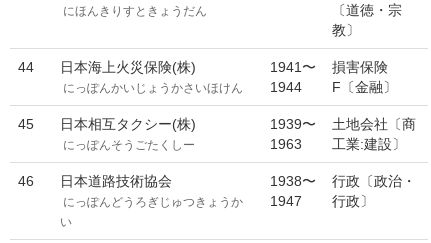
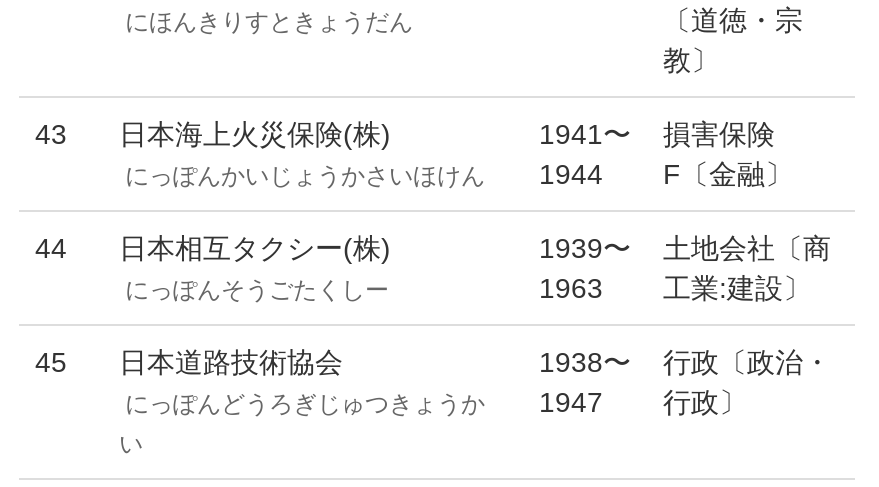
[18,59,196,75] 44 日本海上火災保険(株) -> [35,119,391,151] 43 日本海上火災保険(株)
[18,116,196,132] 45 日本相互タクシー(株) -> [35,233,391,265] 44 日本相互タクシー(株)
[18,173,172,189] 46 日本道路技術協会 -> [35,347,343,379] 45 日本道路技術協会

